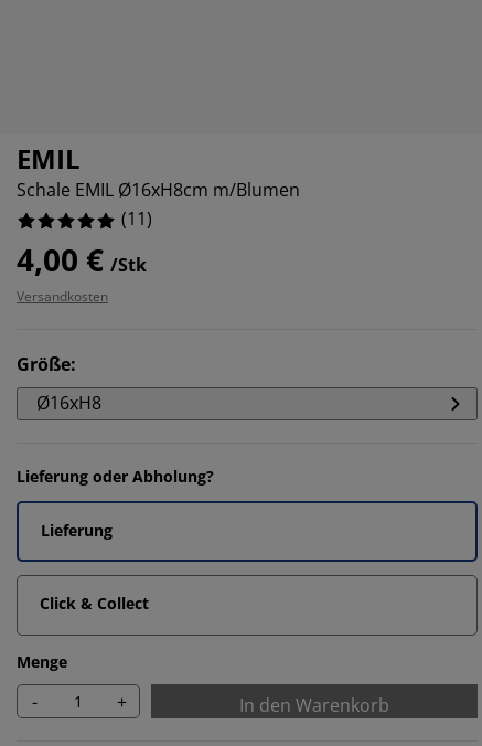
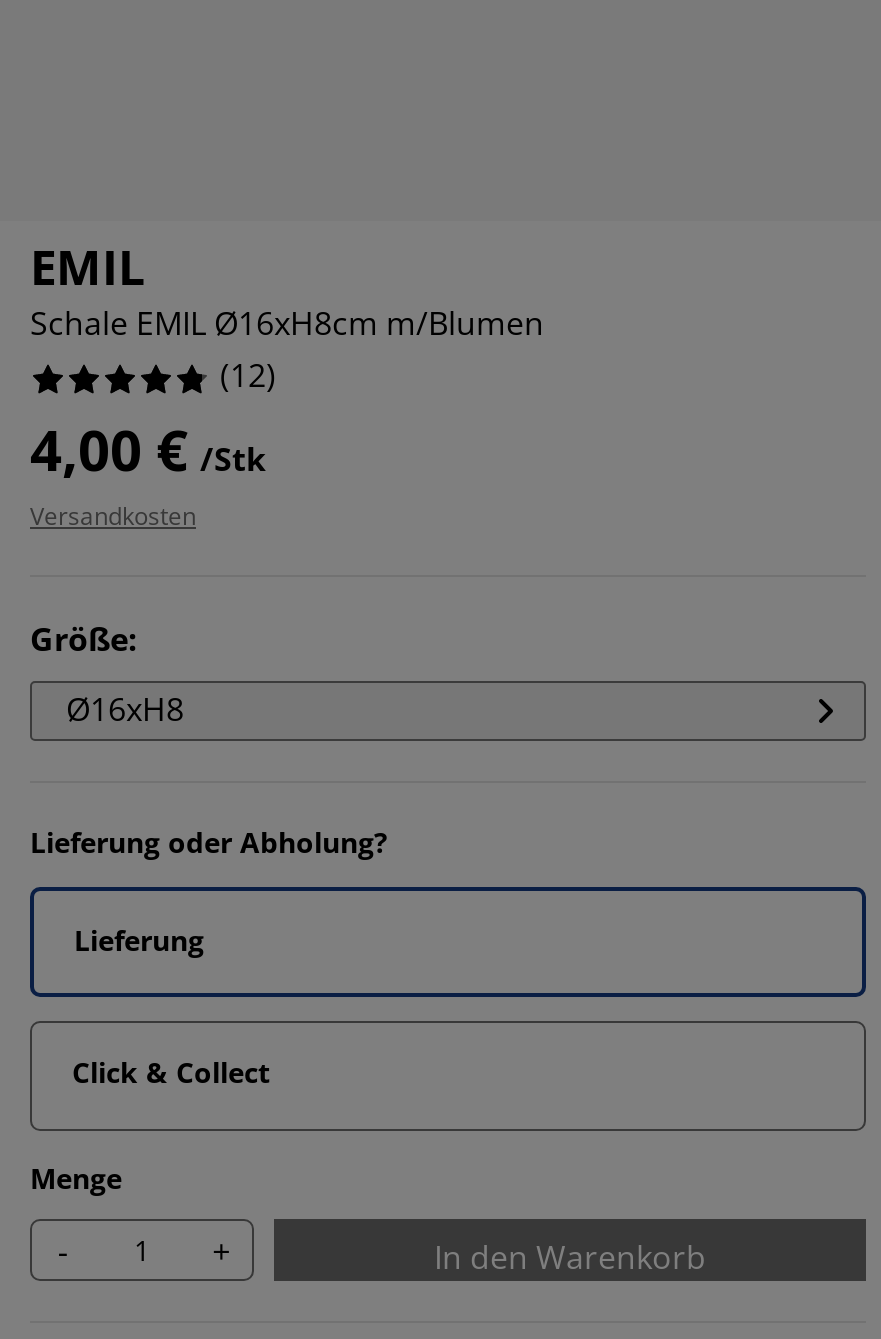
[121,206,152,231] (11) -> [220,353,276,397] (12)

